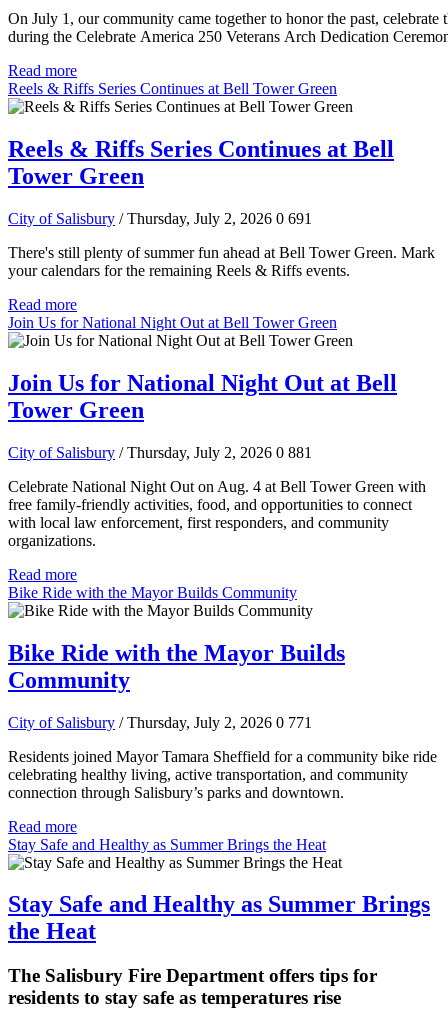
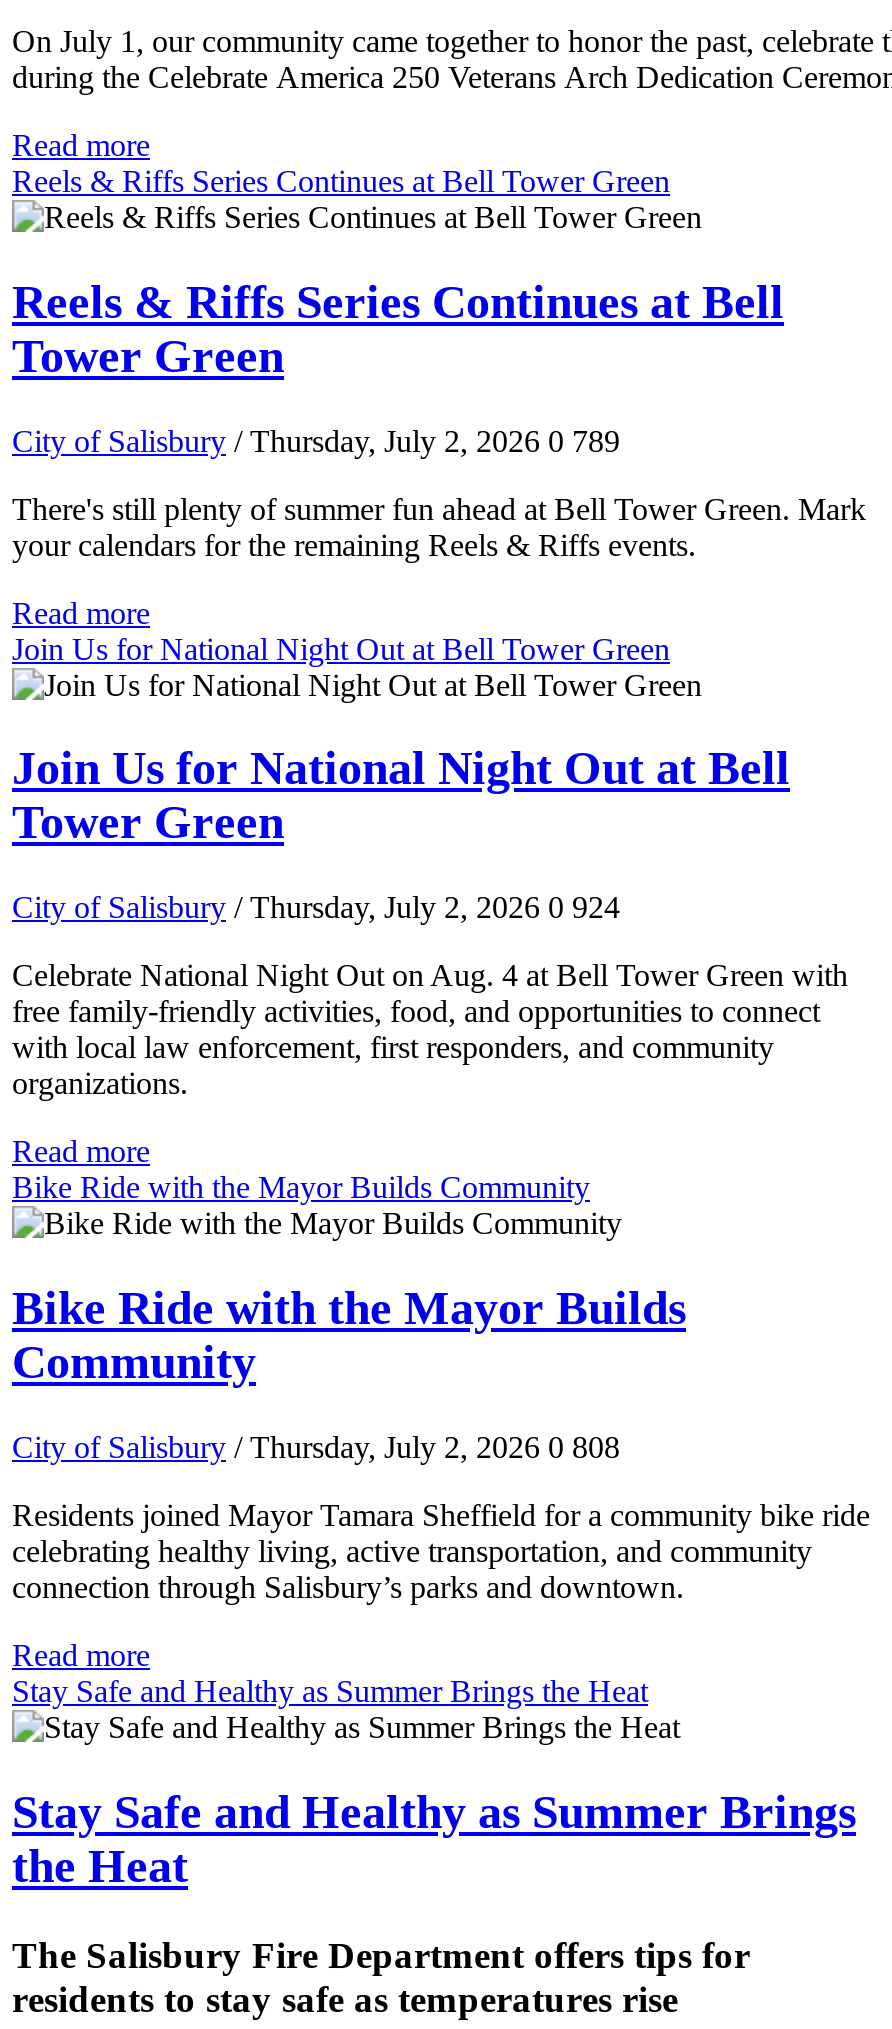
[8,210,312,227] City of Salisbury / Thursday, July 2, 2026 0 691 -> [12,423,620,457] City of Salisbury / Thursday, July 2, 2026 0 789
[8,444,312,461] City of Salisbury / Thursday, July 2, 2026 0 881 -> [12,891,620,925] City of Salisbury / Thursday, July 2, 2026 0 924
[8,714,312,731] City of Salisbury / Thursday, July 2, 2026 0 771 -> [12,1430,620,1464] City of Salisbury / Thursday, July 2, 2026 0 808

